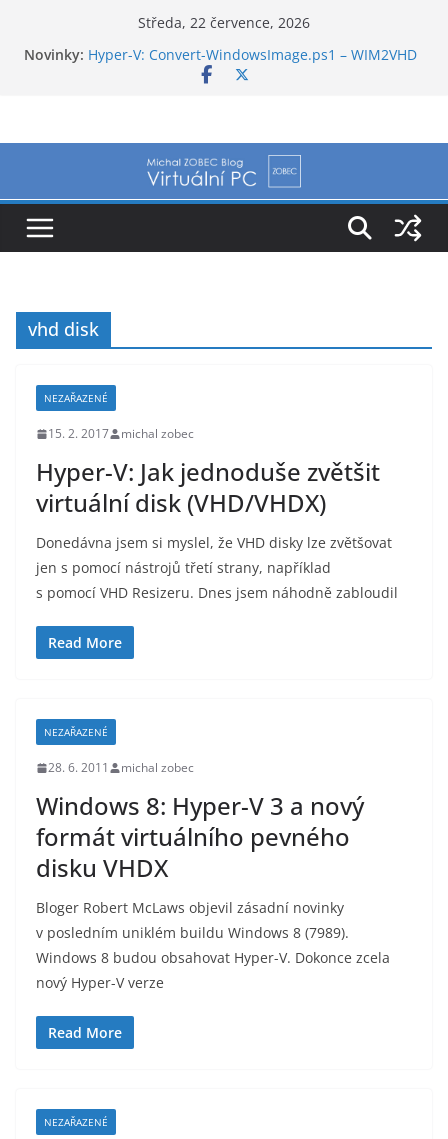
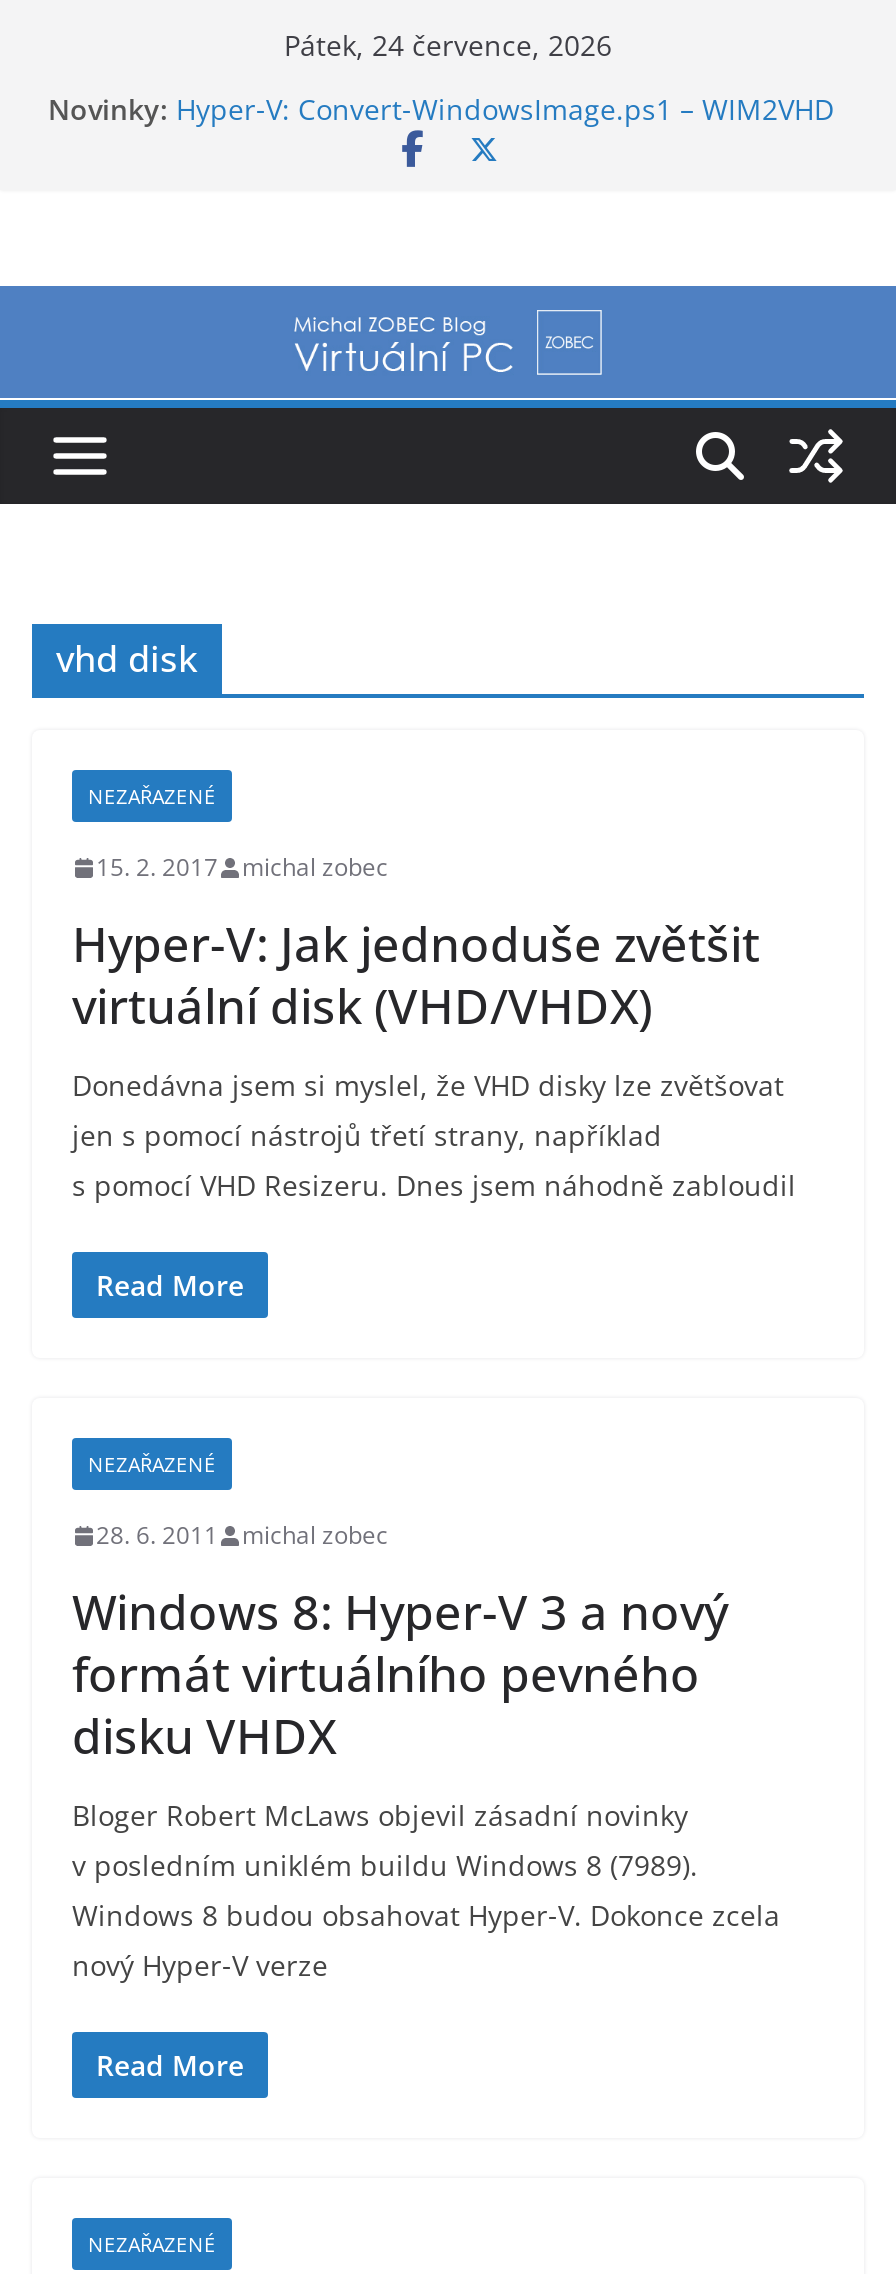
[138,13,310,32] Středa, 22 července, 2026 -> [284,26,612,64] Pátek, 24 července, 2026

